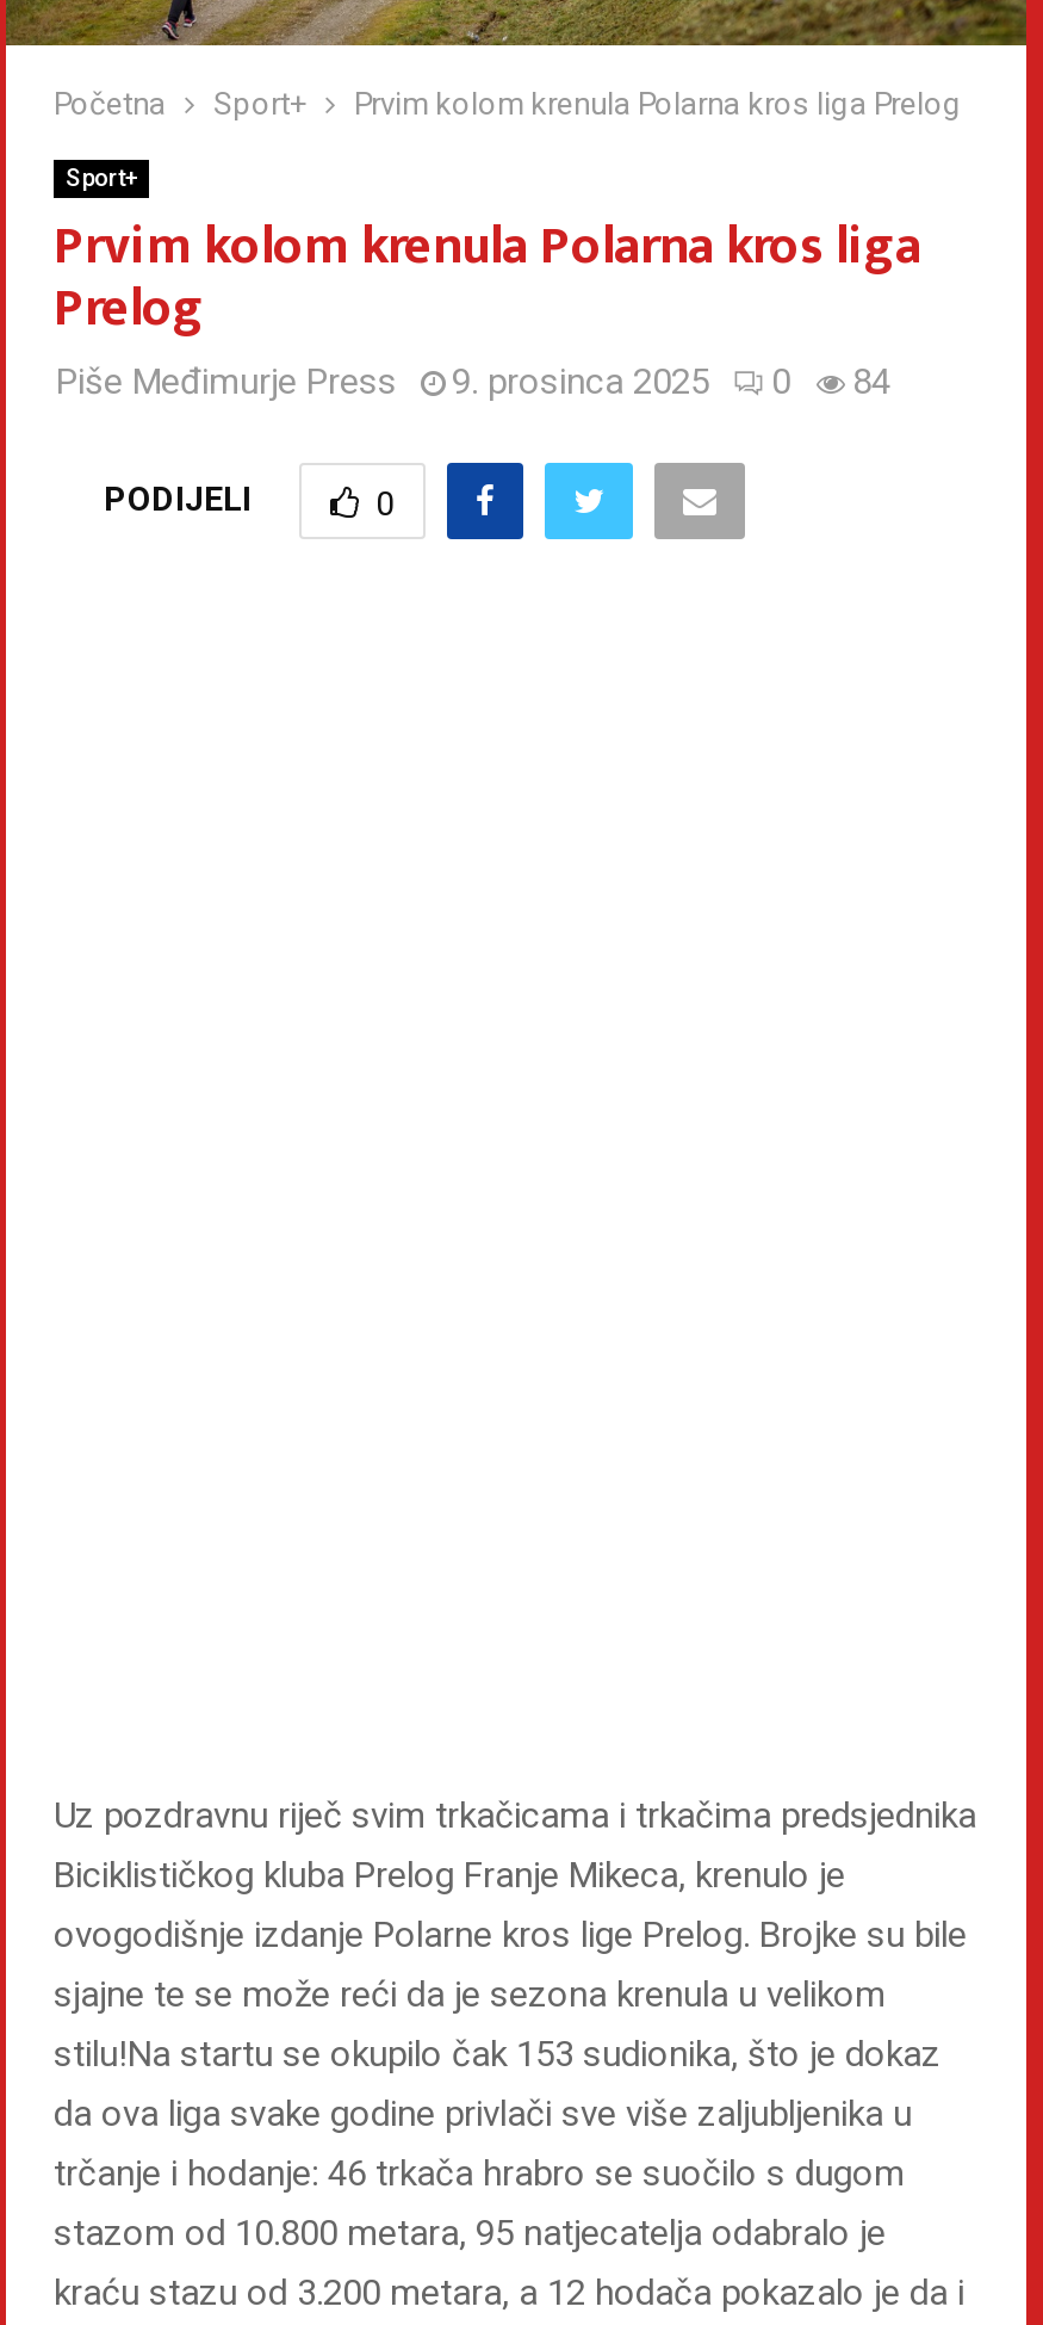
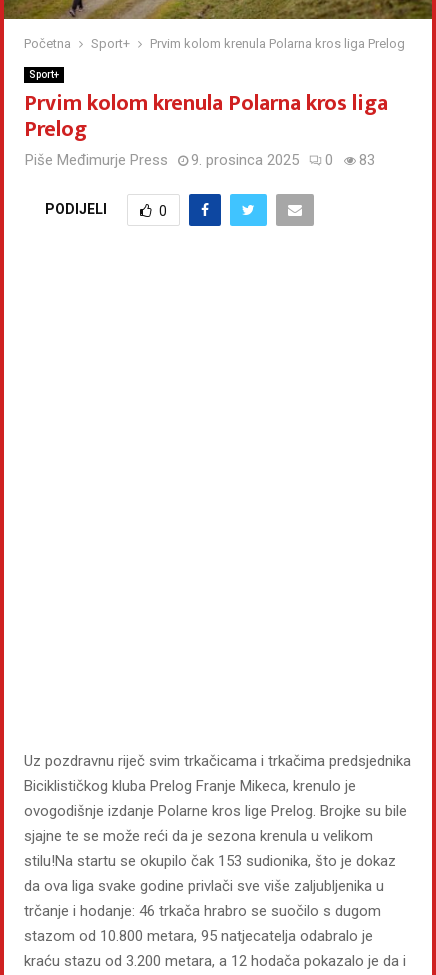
[56,361,890,404] Piše Međimurje Press 9. prosinca 2025 0 84 -> [25,151,375,169] Piše Međimurje Press 9. prosinca 2025 0 83

